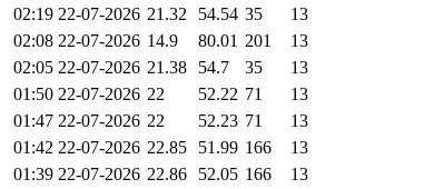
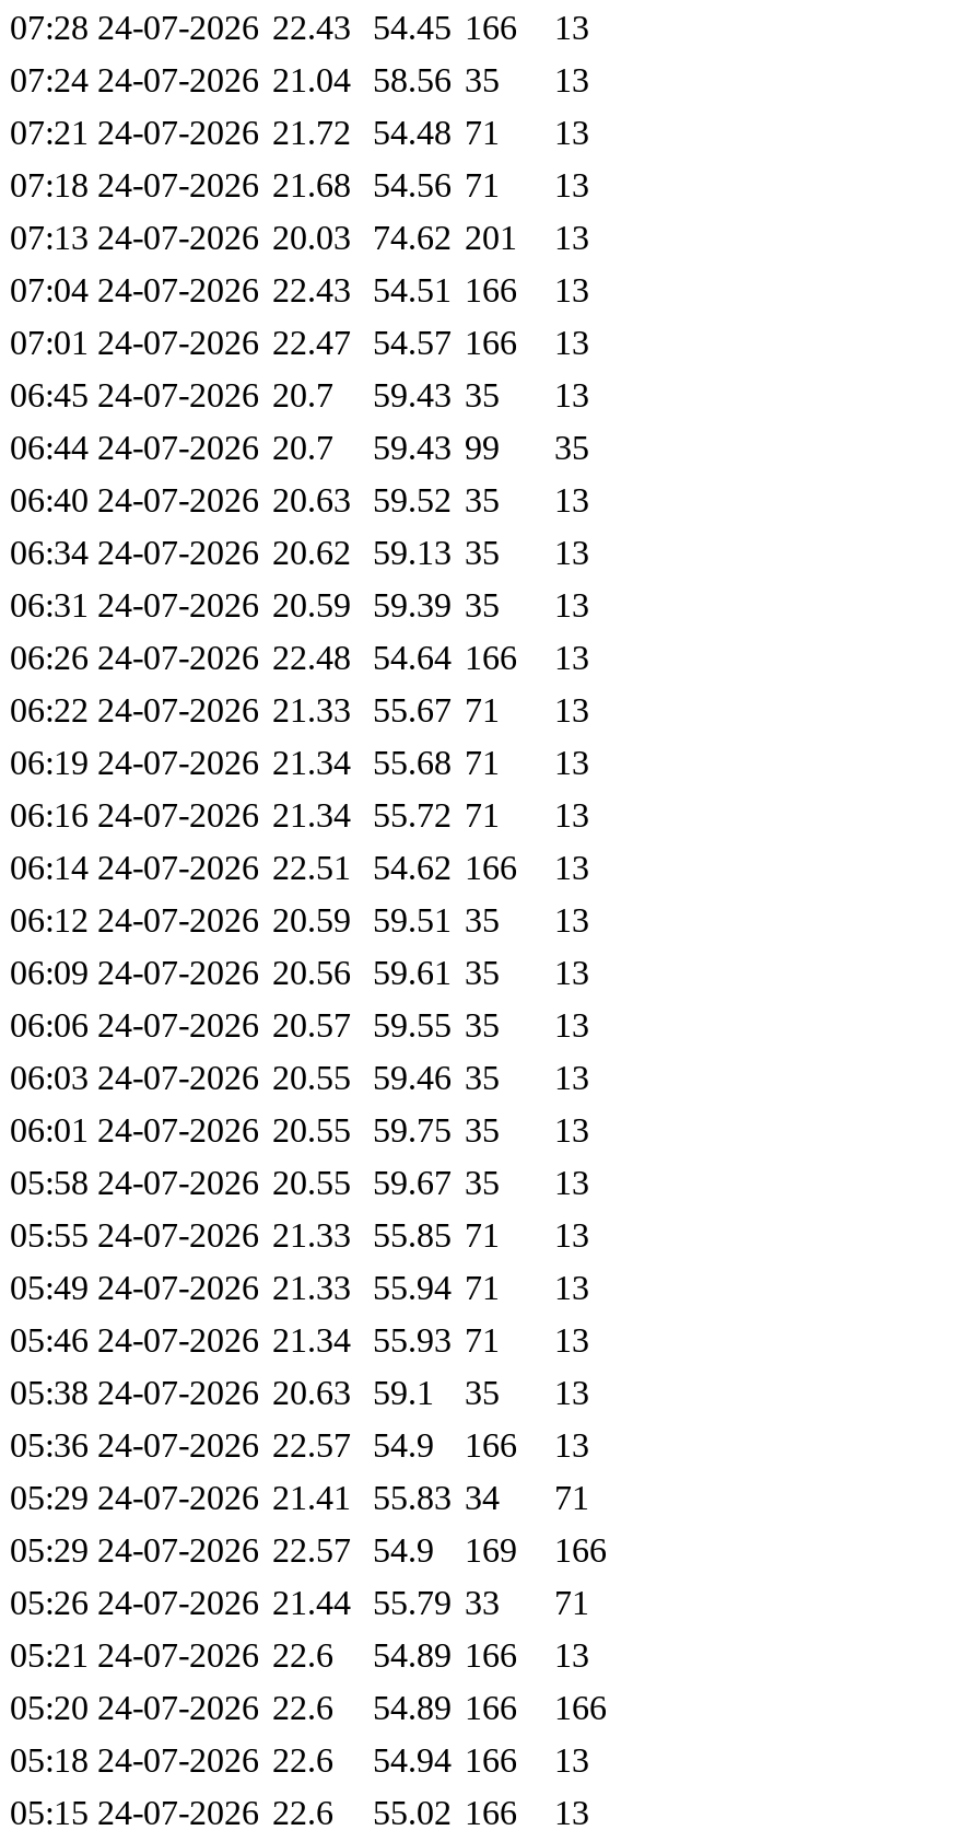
[13,4,308,23] 02:19 22-07-2026 21.32 54.54 35 13 -> [10,9,589,46] 07:28 24-07-2026 22.43 54.45 166 13
[13,31,272,50] 02:08 22-07-2026 14.9 | 80.01 201 -> [10,61,500,98] 07:24 24-07-2026 21.04 58.56 35
[13,58,229,77] 02:05 22-07-2026 21.38 54.7 -> [10,114,589,1411] 07:21 24-07-2026 21.72 54.48 71 | 13 | 07:18 24-07-2026 21.68 54.56 71 | 13 | 07:13 24-07-2026 20.03 74.62 201 | 13 | 07:04 24-07-2026 22.43 54.51 166 | 13 | 07:01 24-07-2026 22.47 54.57 166 | 13 | 06:45 24-07-2026 20.7 | 59.43 35 | 13 | 06:44 24-07-2026 20.7 | 59.43 99 | 35 | 06:40 24-07-2026 20.63 59.52 35 | 13 | 06:34 24-07-2026 20.62 59.13 35 | 13 | 06:31 24-07-2026 20.59 59.39 35 | 13 | 06:26 24-07-2026 22.48 54.64 166 | 13 | 06:22 24-07-2026 21.33 55.67 71 | 13 | 06:19 24-07-2026 21.34 55.68 71 | 13 | 06:16 24-07-2026 21.34 55.72 71 | 13 | 06:14 24-07-2026 22.51 54.62 166 | 13 | 06:12 24-07-2026 20.59 59.51 35 | 13 | 06:09 24-07-2026 20.56 59.61 35 | 13 | 06:06 24-07-2026 20.57 59.55 35 | 13 | 06:03 24-07-2026 20.55 59.46 35 | 13 | 06:01 24-07-2026 20.55 59.75 35 | 13 | 05:58 24-07-2026 20.55 59.67 35 | 13 | 05:55 24-07-2026 21.33 55.85 71 | 13 | 05:49 24-07-2026 21.33 55.94 71 | 13 | 05:46 24-07-2026 21.34 55.93 71 | 13 | 05:38 24-07-2026 20.63 59.1
[13,84,263,103] 01:50 22-07-2026 22 | 52.22 71 -> [10,1426,517,1464] 05:36 24-07-2026 22.57 54.9 | 166
[13,111,263,130] 01:47 22-07-2026 22 | 52.23 71 -> [10,1479,607,1674] 05:29 24-07-2026 21.41 55.83 34 | 71 | 05:29 24-07-2026 22.57 54.9 | 169 | 166 | 05:26 24-07-2026 21.44 55.79 33 | 71 | 05:21 24-07-2026 22.6 | 54.89 166
[13,138,272,157] 01:42 22-07-2026 22.85 51.99 166 -> [10,1689,607,1779] 05:20 24-07-2026 22.6 | 54.89 166 | 166 | 05:18 24-07-2026 22.6 | 54.94 166
[13,165,272,183] 01:39 22-07-2026 22.86 52.05 166 -> [10,1794,517,1831] 05:15 24-07-2026 22.6 | 55.02 166

